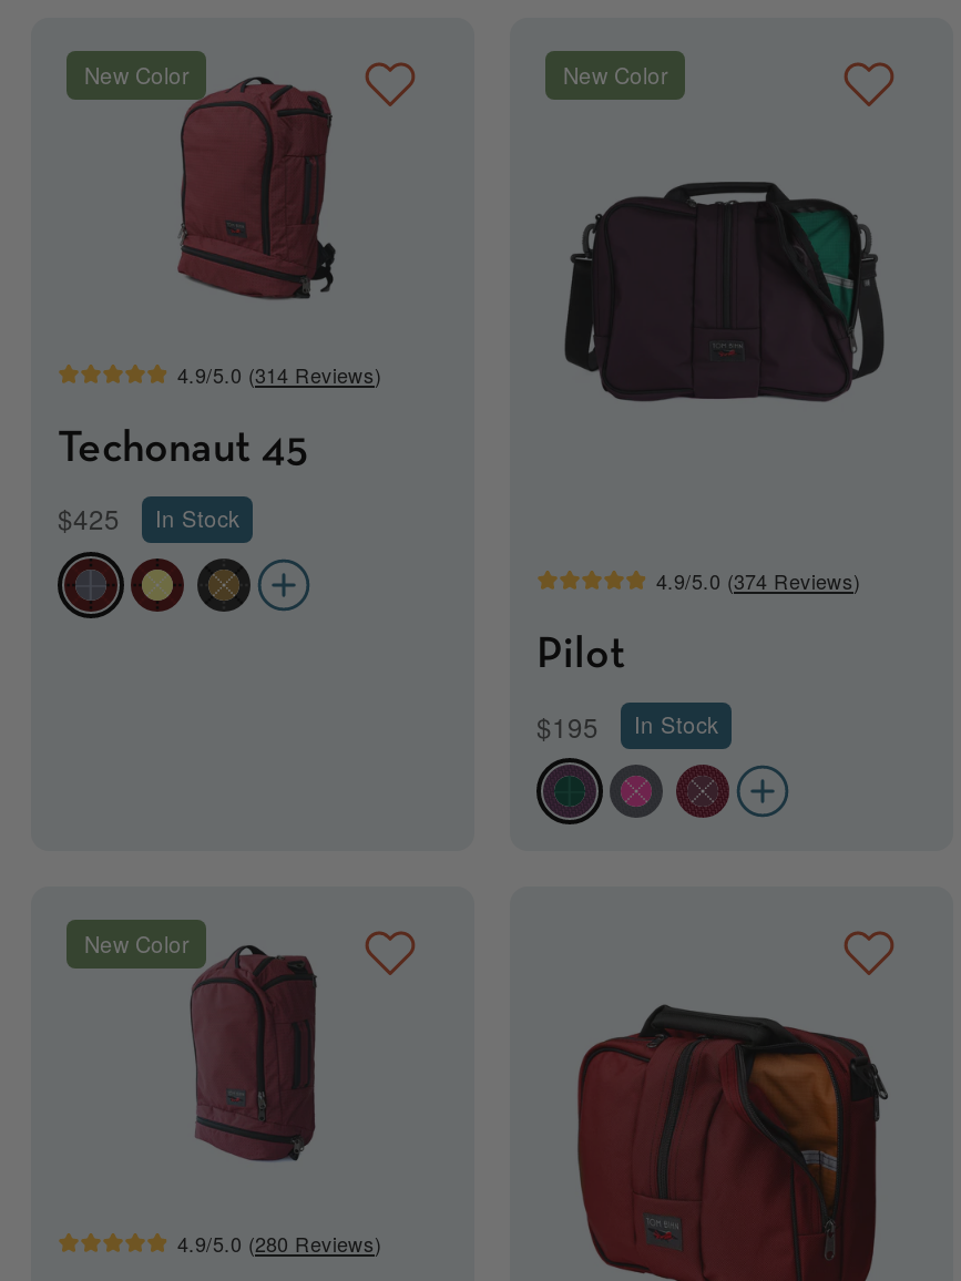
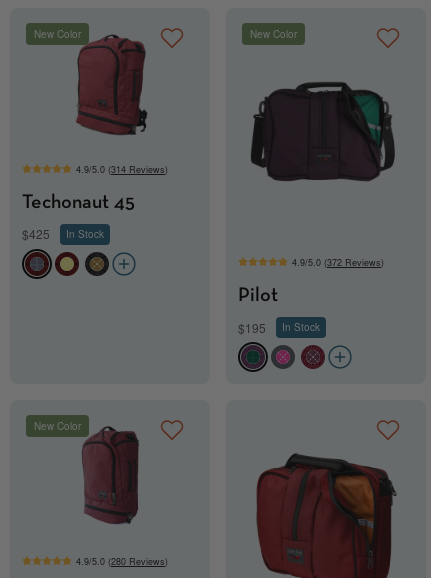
[656,568,860,597] 4.9/5.0 (374 Reviews) -> [292,256,384,269] 4.9/5.0 (372 Reviews)

